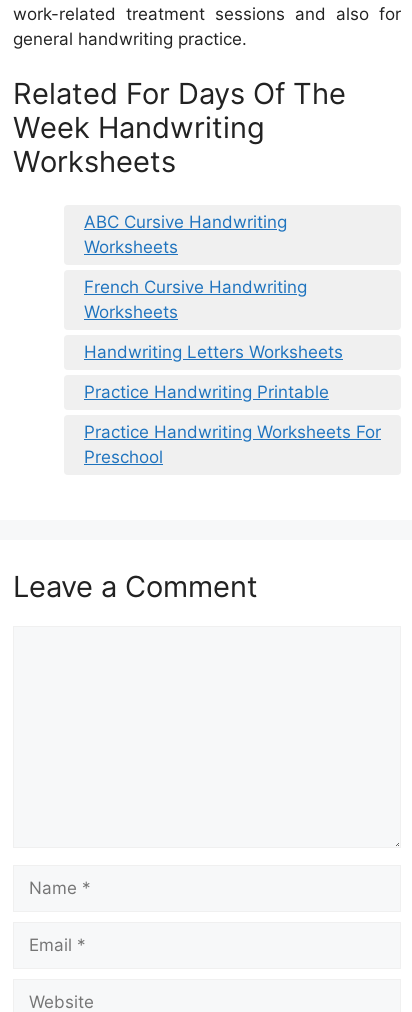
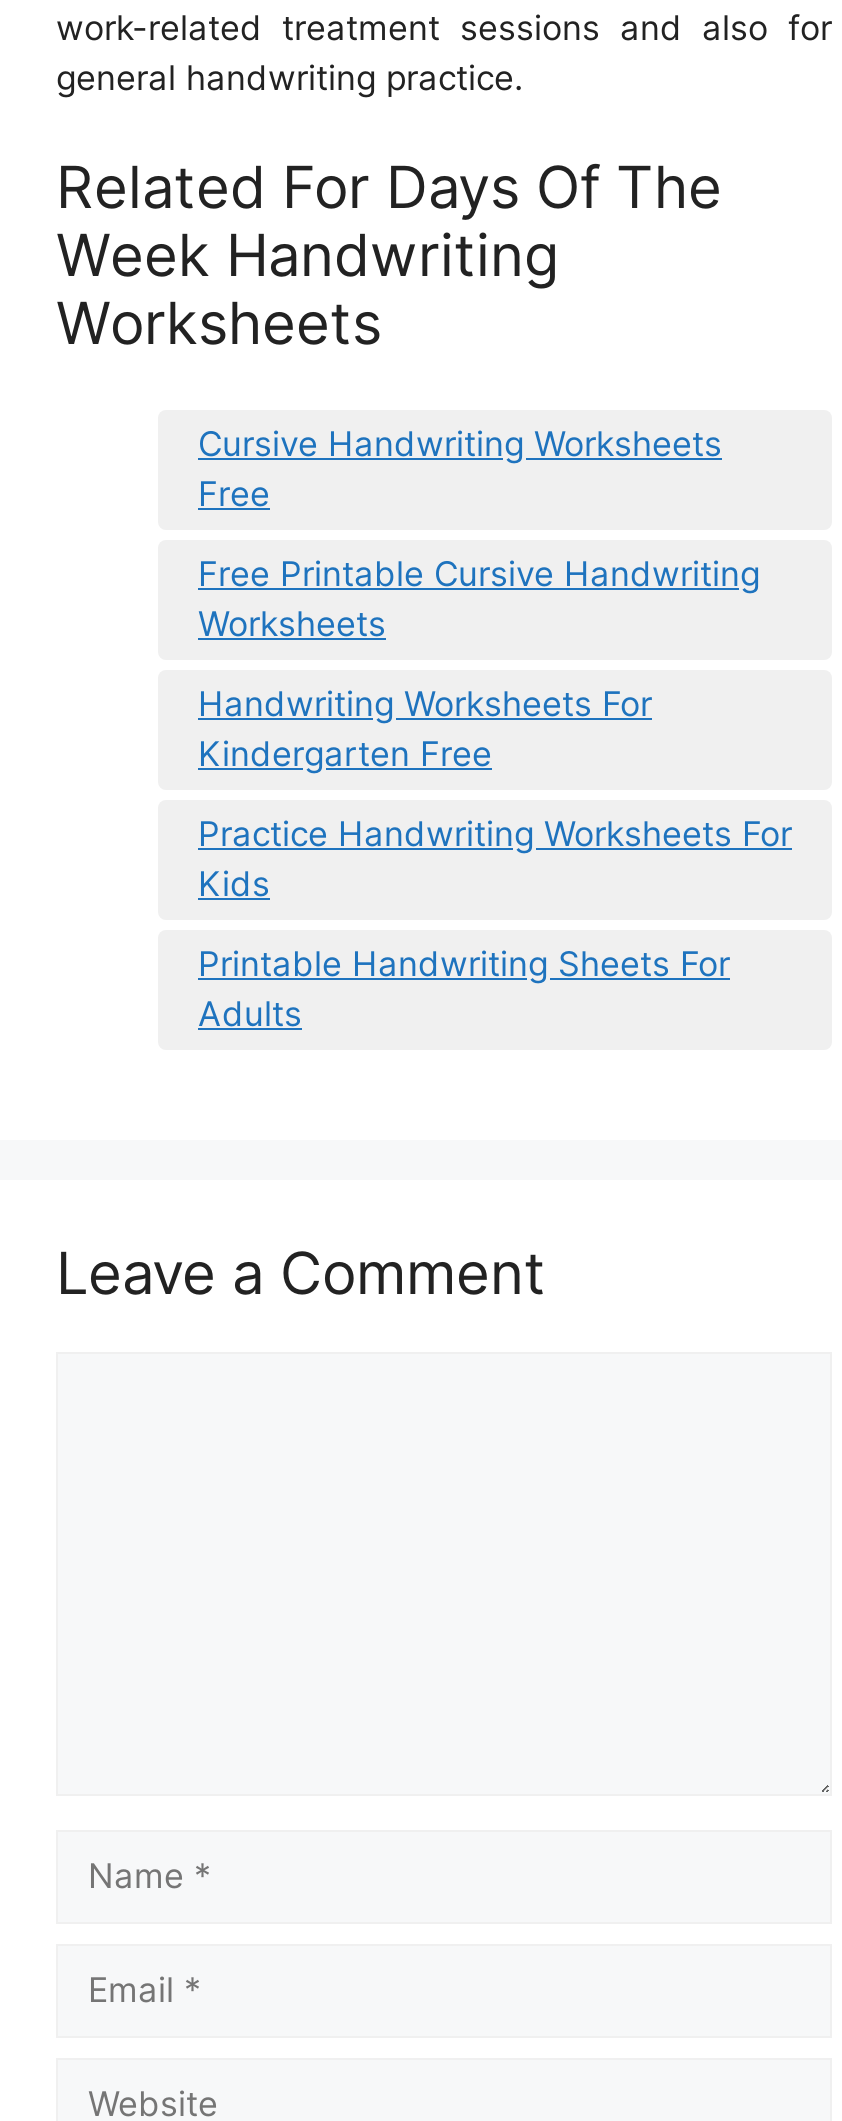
[84,212,287,232] ABC Cursive Handwriting -> [198,424,760,594] Cursive Handwriting Worksheets | Free | Free Printable Cursive Handwriting
[84,277,343,402] French Cursive Handwriting | Worksheets | Handwriting Letters Worksheets | Practice Handwriting Printable -> [198,684,652,774] Handwriting Worksheets For | Kindergarten Free
[84,447,163,467] Preschool -> [198,864,730,1034] Kids | Printable Handwriting Sheets For | Adults

